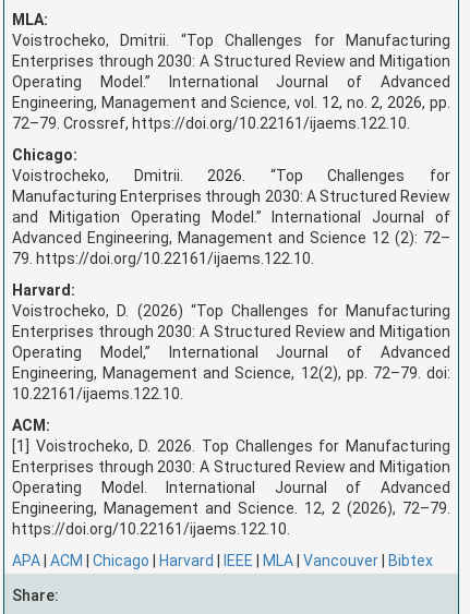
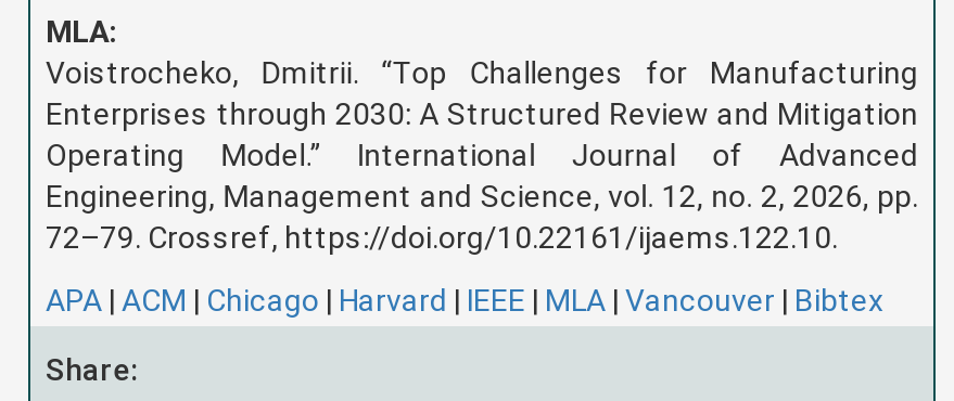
[12,146,450,537] Chicago: | Voistrocheko, Dmitrii. 2026. “Top Challenges for | Manufacturing Enterprises through 2030: A Structured Review | and Mitigation Operating Model.” International Journal of | Advanced Engineering, Management and Science 12 (2): 72– | 79. https://doi.org/10.22161/ijaems.122.10. | Harvard: | Voistrocheko, D. (2026) “Top Challenges for Manufacturing | Enterprises through 2030: A Structured Review and Mitigation | Operating Model,” International Journal of Advanced | Engineering, Management and Science, 12(2), pp. 72–79. doi: | 10.22161/ijaems.122.10. | ACM: | [1] Voistrocheko, D. 2026. Top Challenges for Manufacturing | Enterprises through 2030: A Structured Review and Mitigation | Operating Model. International Journal of Advanced | Engineering, Management and Science. 12, 2 (2026), 72–79. | https://doi.org/10.22161/ijaems.122.10. -> none

